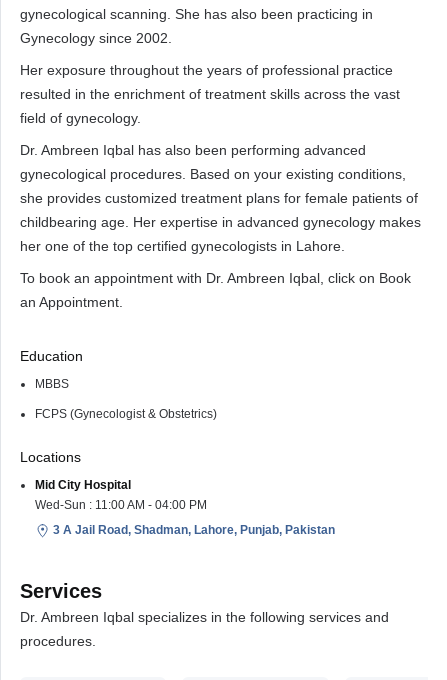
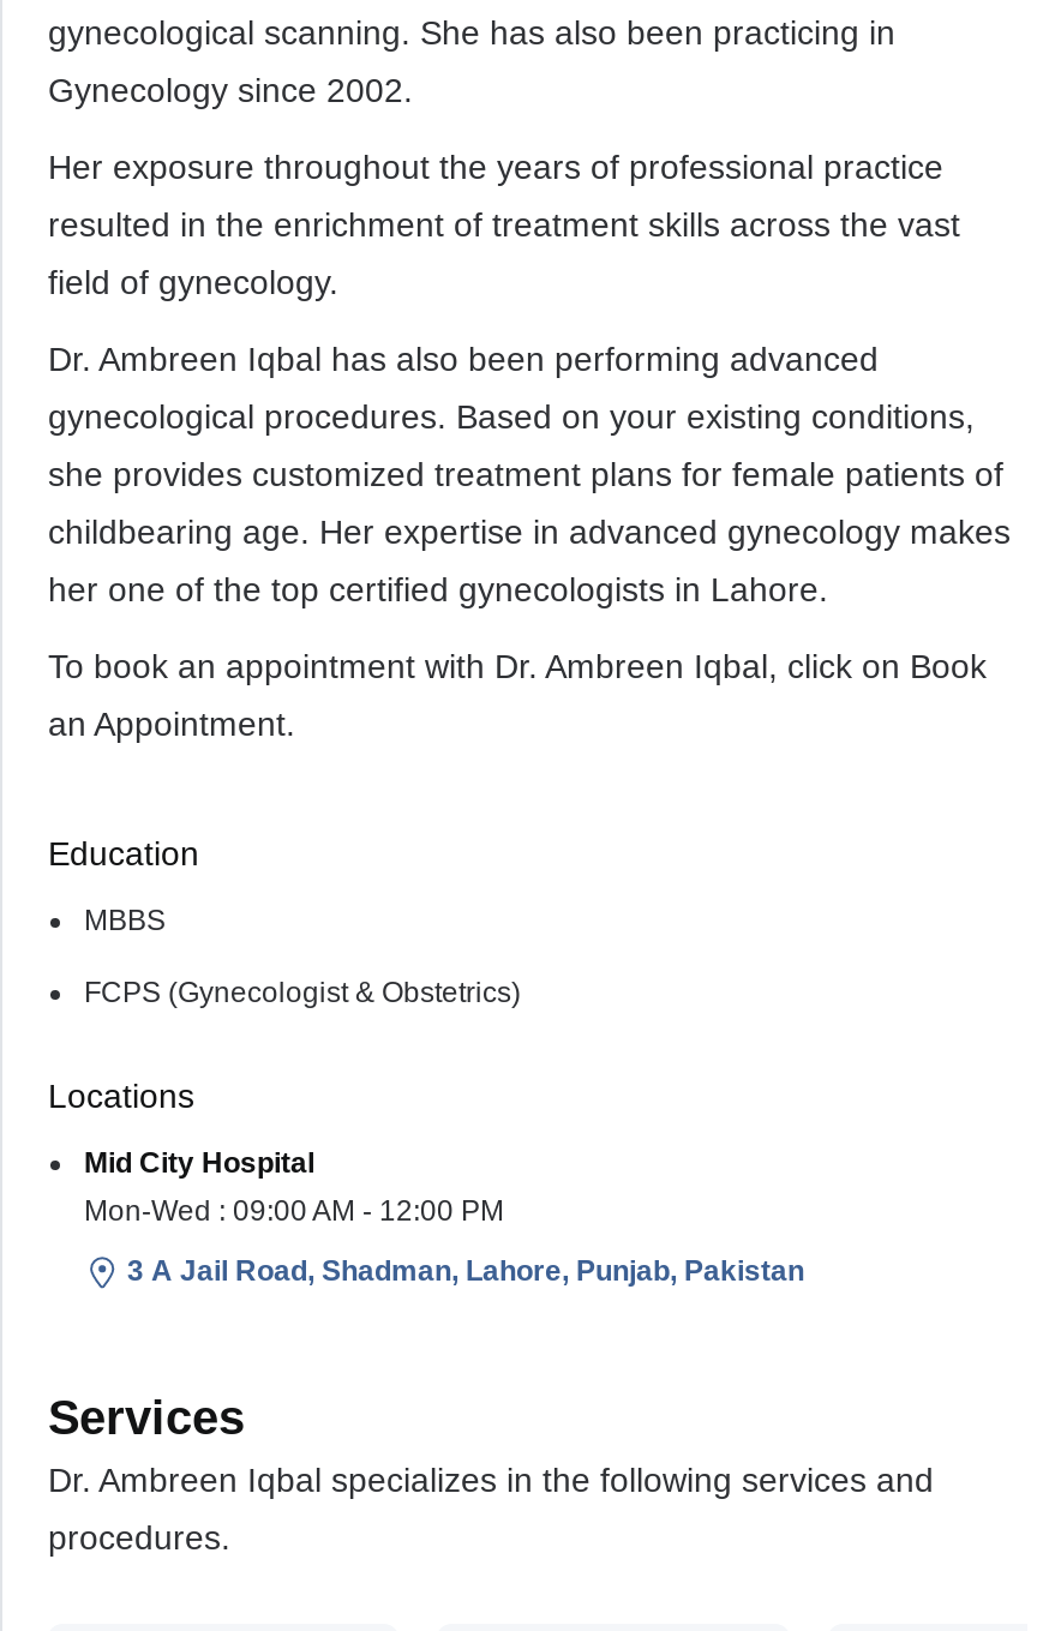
[35,498,207,512] Wed-Sun : 11:00 AM - 04:00 PM -> [84,1195,504,1228] Mon-Wed : 09:00 AM - 12:00 PM

